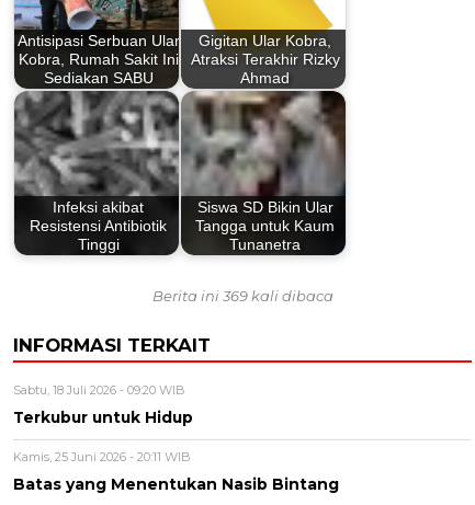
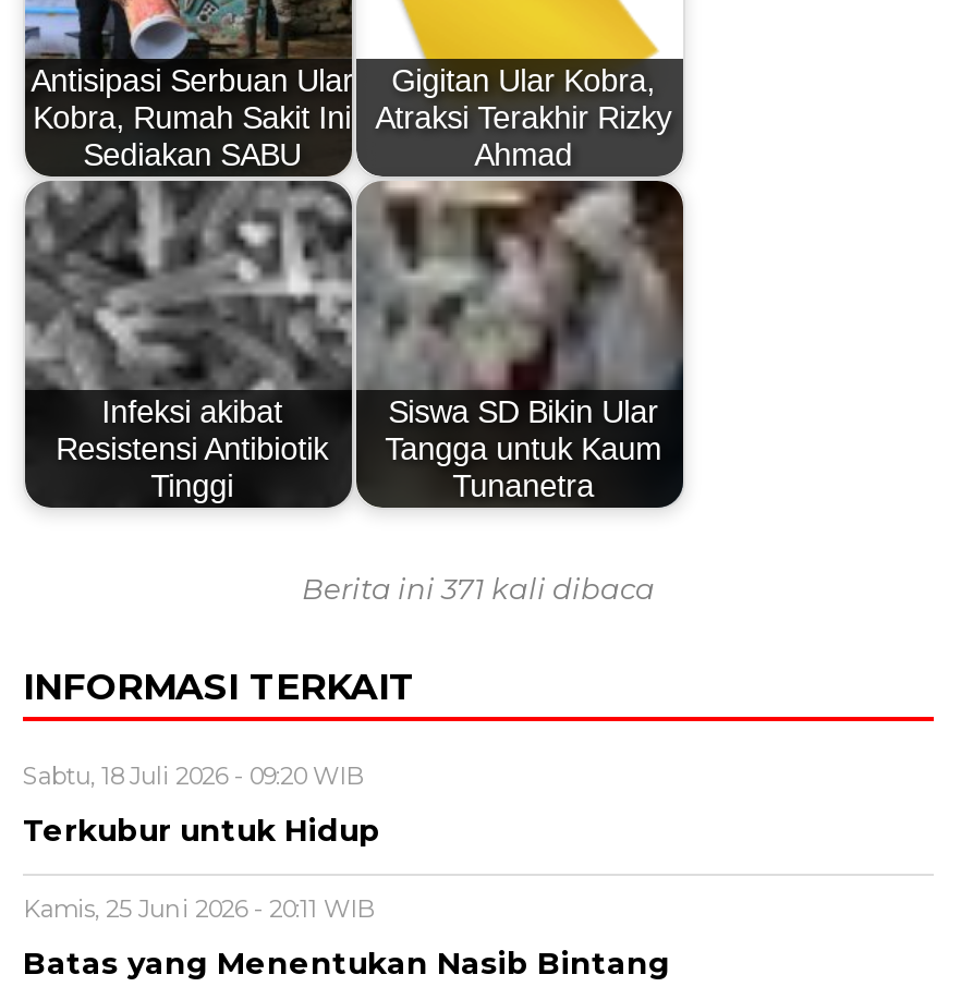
[152,287,333,305] Berita ini 369 kali dibaca -> [302,571,655,606] Berita ini 371 kali dibaca

